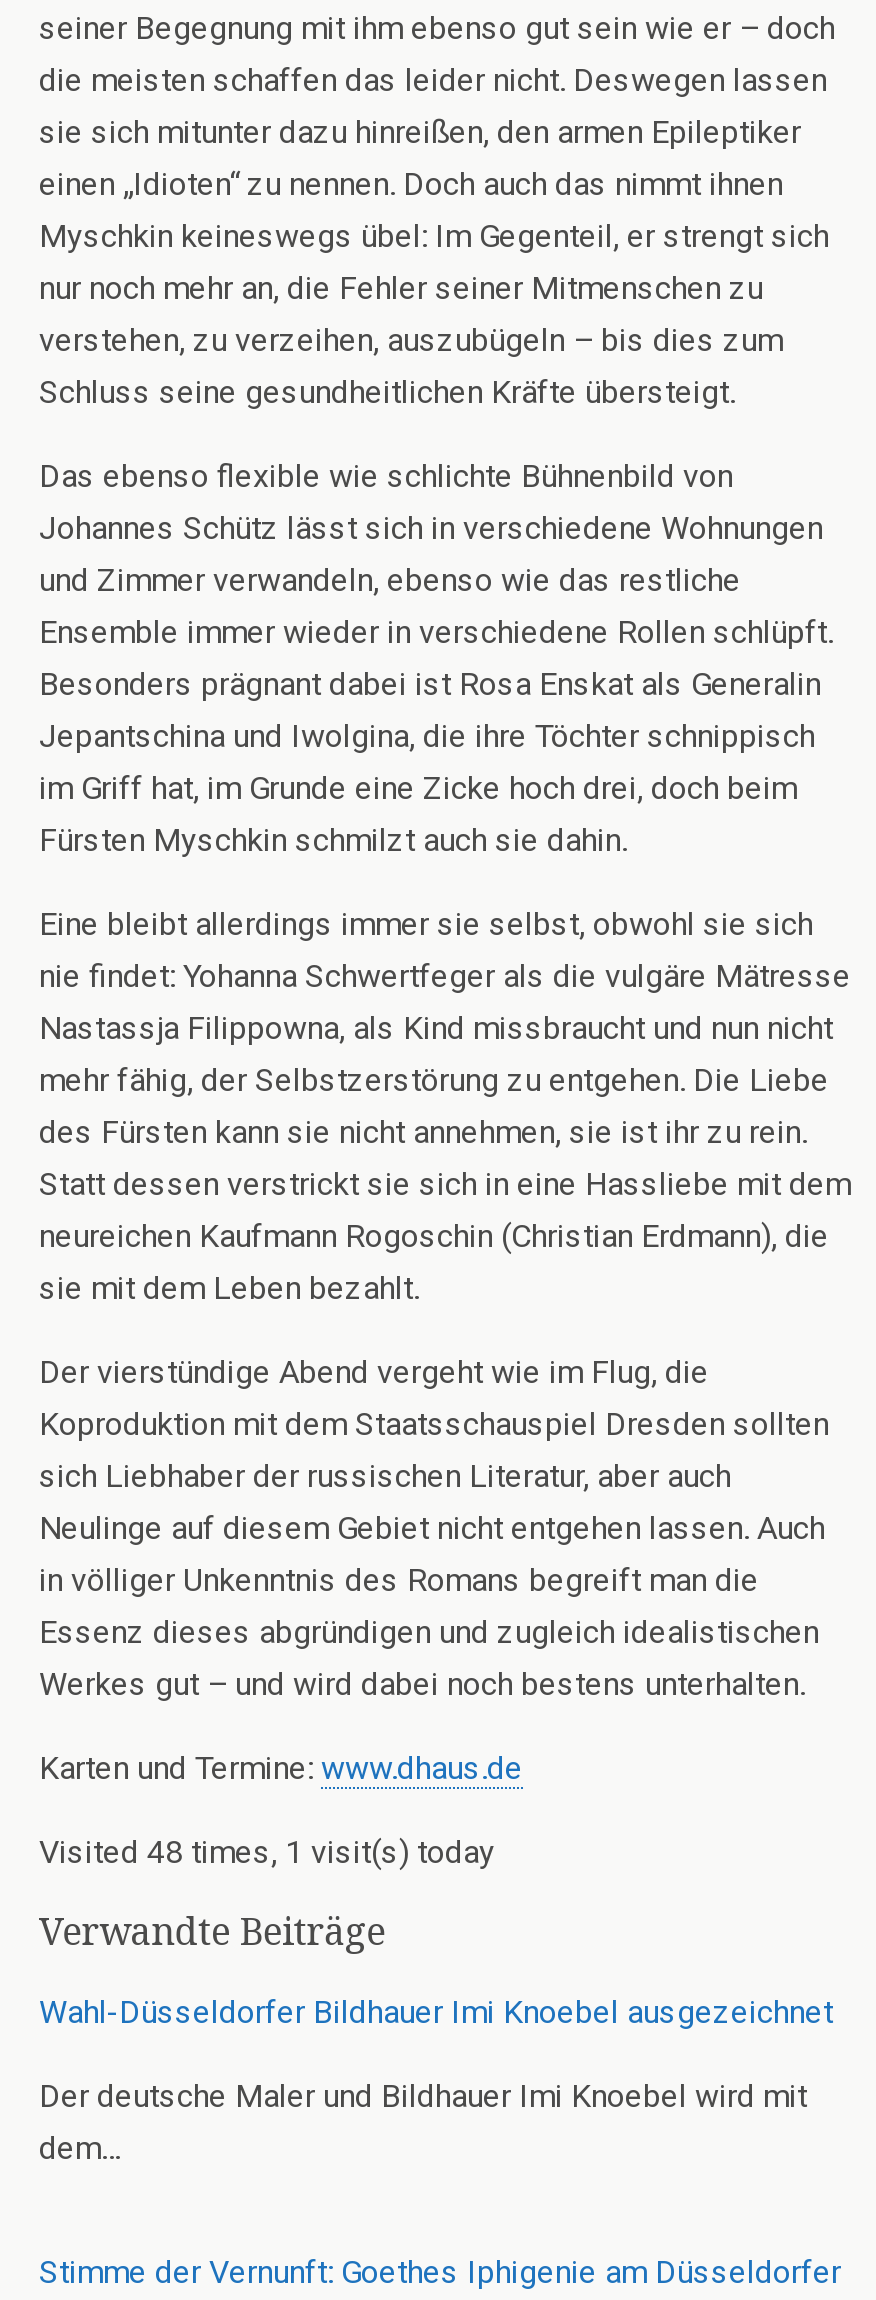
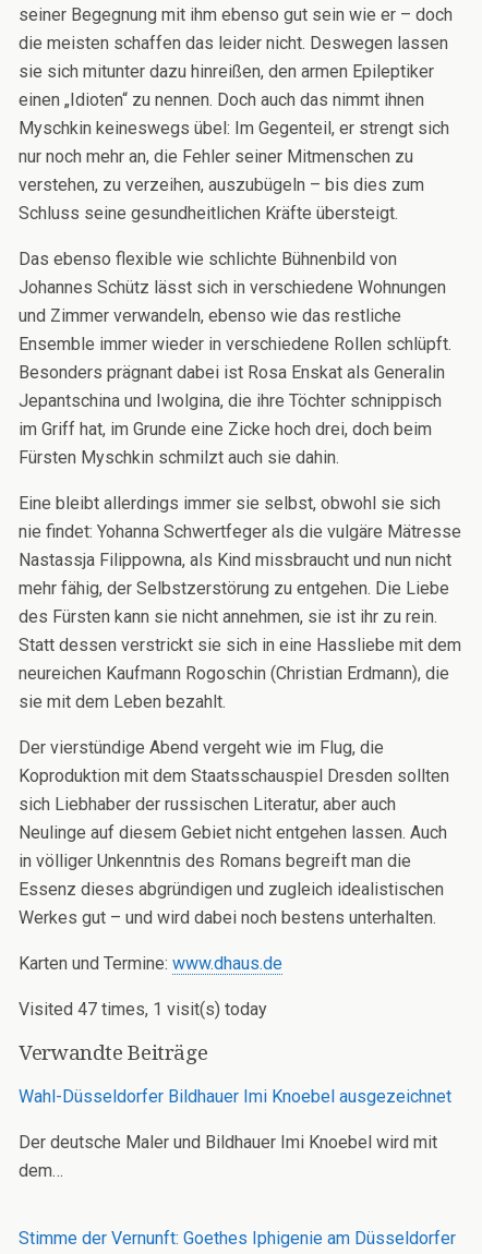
[39,1832,495,1870] Visited 48 times, 1 visit(s) today -> [19,999,267,1020] Visited 47 times, 1 visit(s) today

